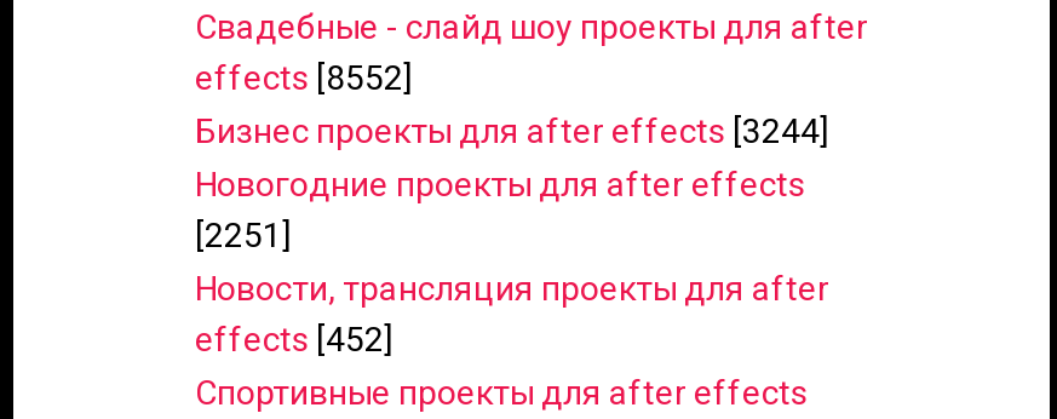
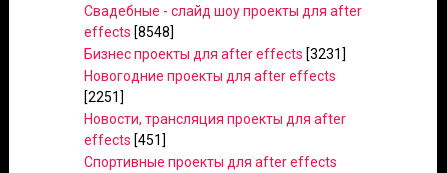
[195,58,413,97] effects [8552] -> [84,24,174,40] effects [8548]
[195,111,829,150] Бизнес проекты для after effects [3244] -> [84,46,346,62] Бизнес проекты для after effects [3231]
[195,320,393,358] effects [452] -> [84,132,166,148] effects [451]

